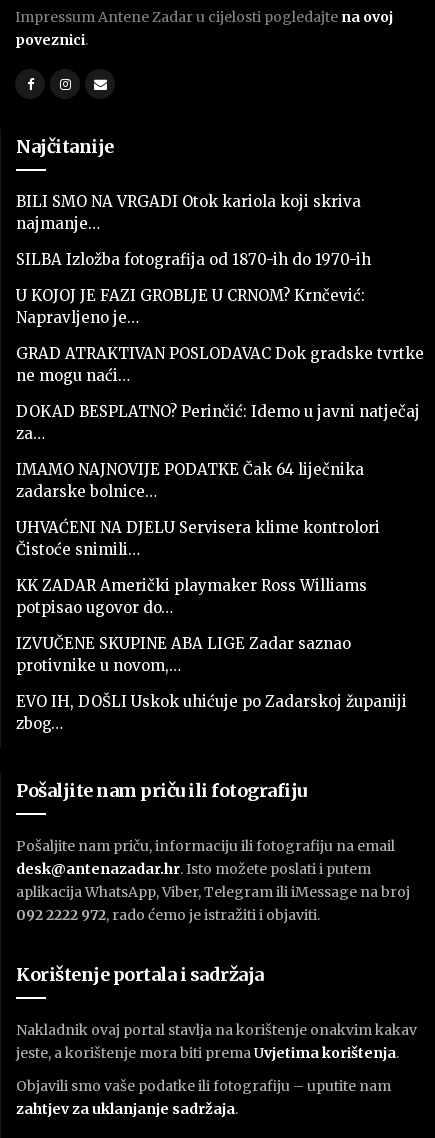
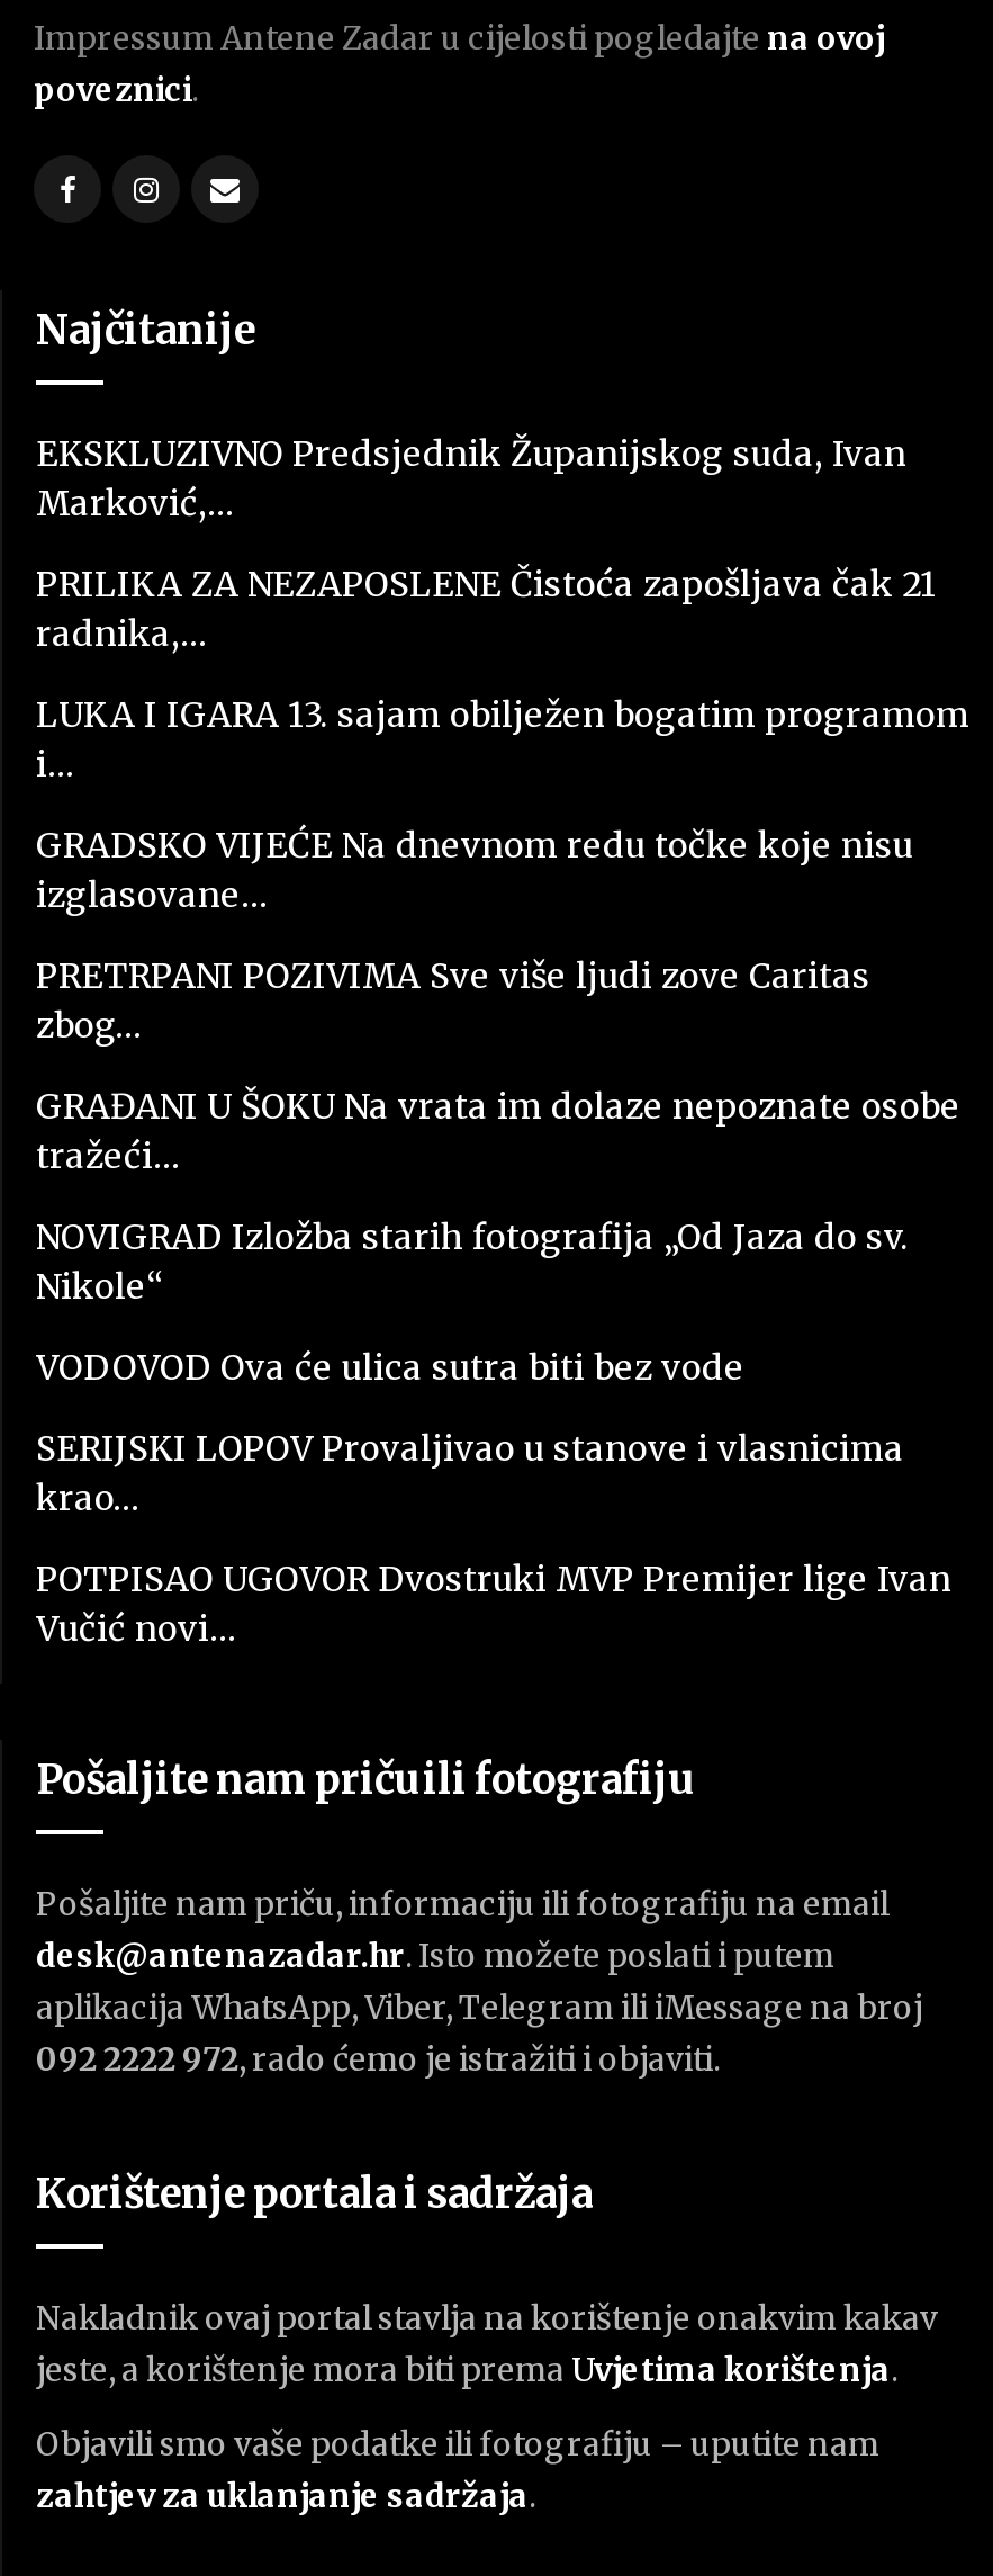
[16,192,424,711] BILI SMO NA VRGADI Otok kariola koji skriva | najmanje… | SILBA Izložba fotografija od 1870-ih do 1970-ih | U KOJOJ JE FAZI GROBLJE U CRNOM? Krnčević: | Napravljeno je… | GRAD ATRAKTIVAN POSLODAVAC Dok gradske tvrtke | ne mogu naći… | DOKAD BESPLATNO? Perinčić: Idemo u javni natječaj | za… | IMAMO NAJNOVIJE PODATKE Čak 64 liječnika | zadarske bolnice… | UHVAĆENI NA DJELU Servisera klime kontrolori | Čistoće snimili… | KK ZADAR Američki playmaker Ross Williams | potpisao ugovor do… | IZVUČENE SKUPINE ABA LIGE Zadar saznao | protivnike u novom,… | EVO IH, DOŠLI Uskok uhićuje po Zadarskoj županiji -> [36,432,969,997] EKSKLUZIVNO Predsjednik Županijskog suda, Ivan | Marković,… | PRILIKA ZA NEZAPOSLENE Čistoća zapošljava čak 21 | radnika,… | LUKA I IGARA 13. sajam obilježen bogatim programom | i… | GRADSKO VIJEĆE Na dnevnom redu točke koje nisu | izglasovane… | PRETRPANI POZIVIMA Sve više ljudi zove Caritas
moved [16,714,63,733] -> [36,1004,142,1047]: zbog…
none -> [36,1085,960,1650] GRAĐANI U ŠOKU Na vrata im dolaze nepoznate osobe | tražeći… | NOVIGRAD Izložba starih fotografija „Od Jaza do sv. | Nikole“ | VODOVOD Ova će ulica sutra biti bez vode | SERIJSKI LOPOV Provaljivao u stanove i vlasnicima | krao… | POTPISAO UGOVOR Dvostruki MVP Premijer lige Ivan | Vučić novi…

